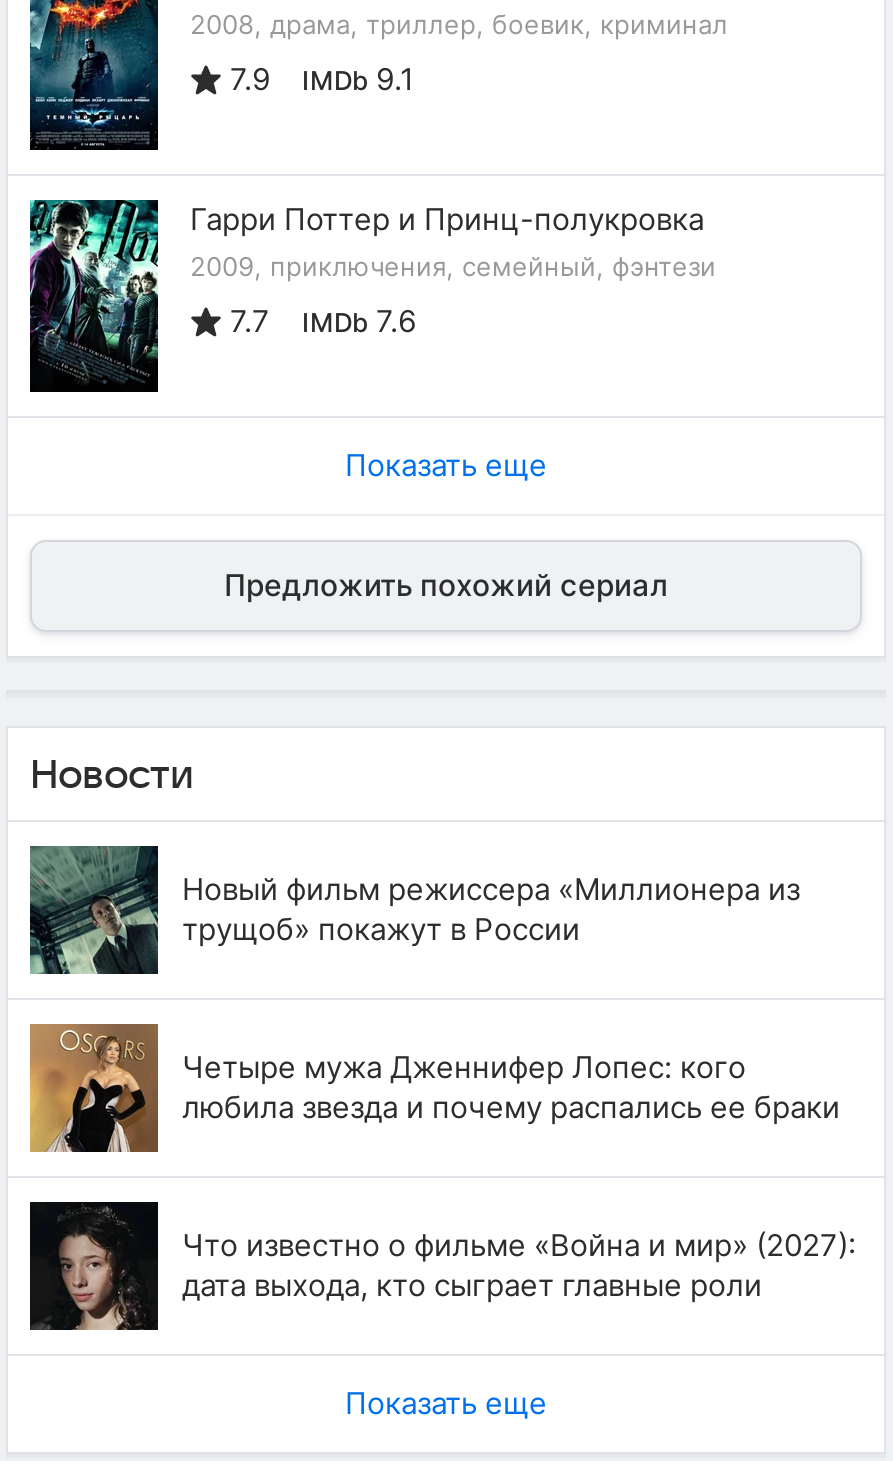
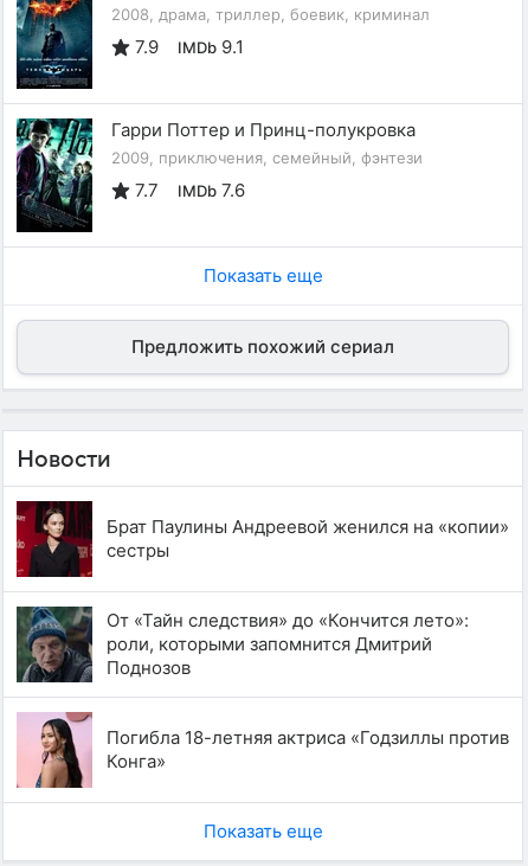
[28,844,800,976] [image] | Новый фильм режиссера «Миллионера из | трущоб» покажут в России -> [15,500,509,578] [image] | Брат Паулины Андреевой женился на «копии» | сестры
[28,1022,840,1154] [image] | Четыре мужа Дженнифер Лопес: кого | любила звезда и почему распались ее браки -> [15,605,469,684] [image] | От «Тайн следствия» до «Кончится лето»: | роли, которыми запомнится Дмитрий | Поднозов
[28,1200,856,1332] [image] | Что известно о фильме «Война и мир» (2027): | дата выхода, кто сыграет главные роли -> [17,711,509,789] [image] | Погибла 18-летняя актриса «Годзиллы против | Конга»

